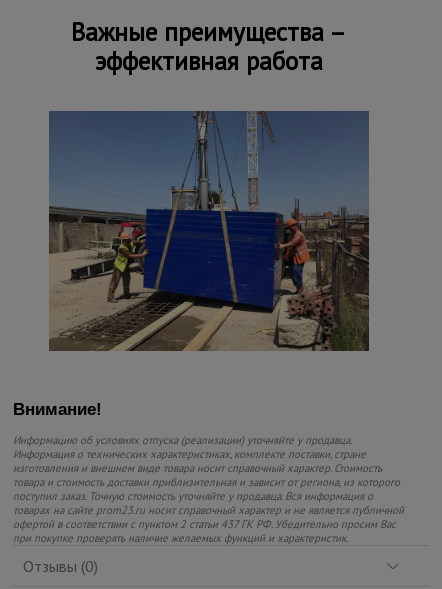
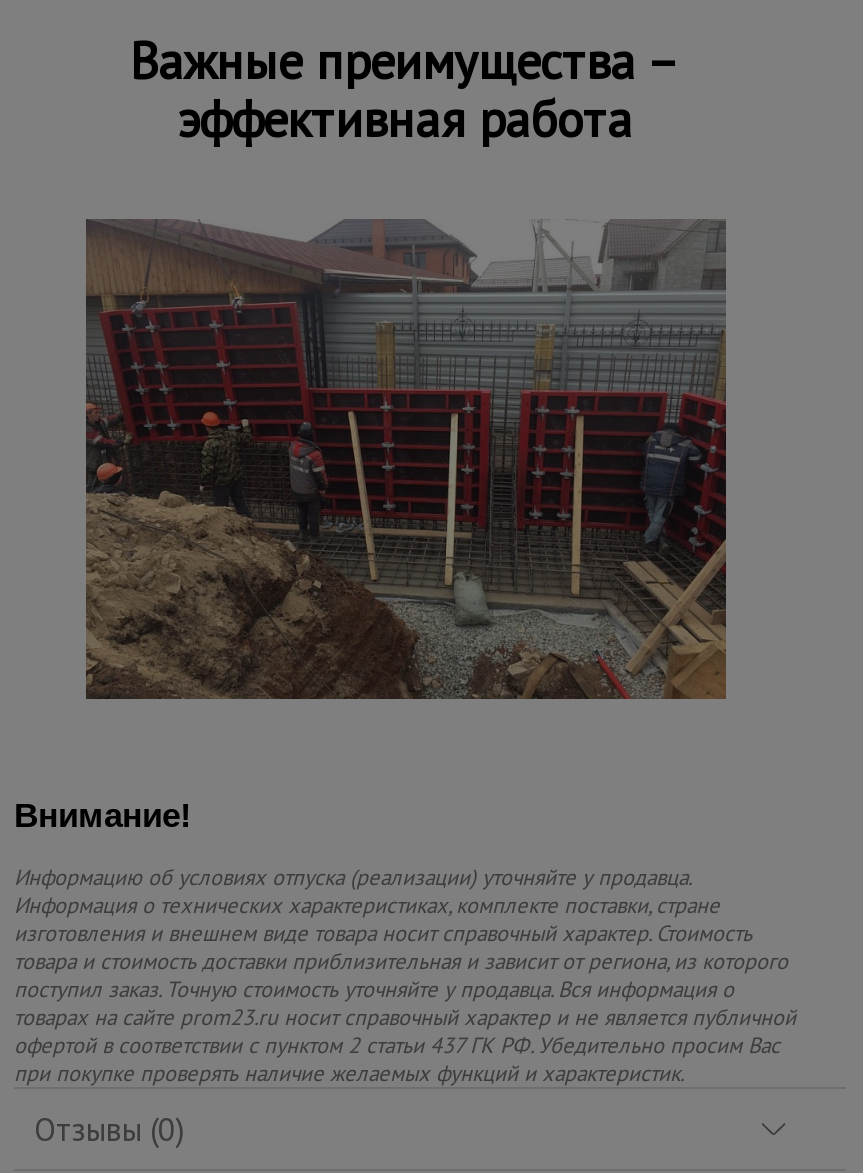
[48,110,370,352] [image] -> [84,219,728,701] [image]

